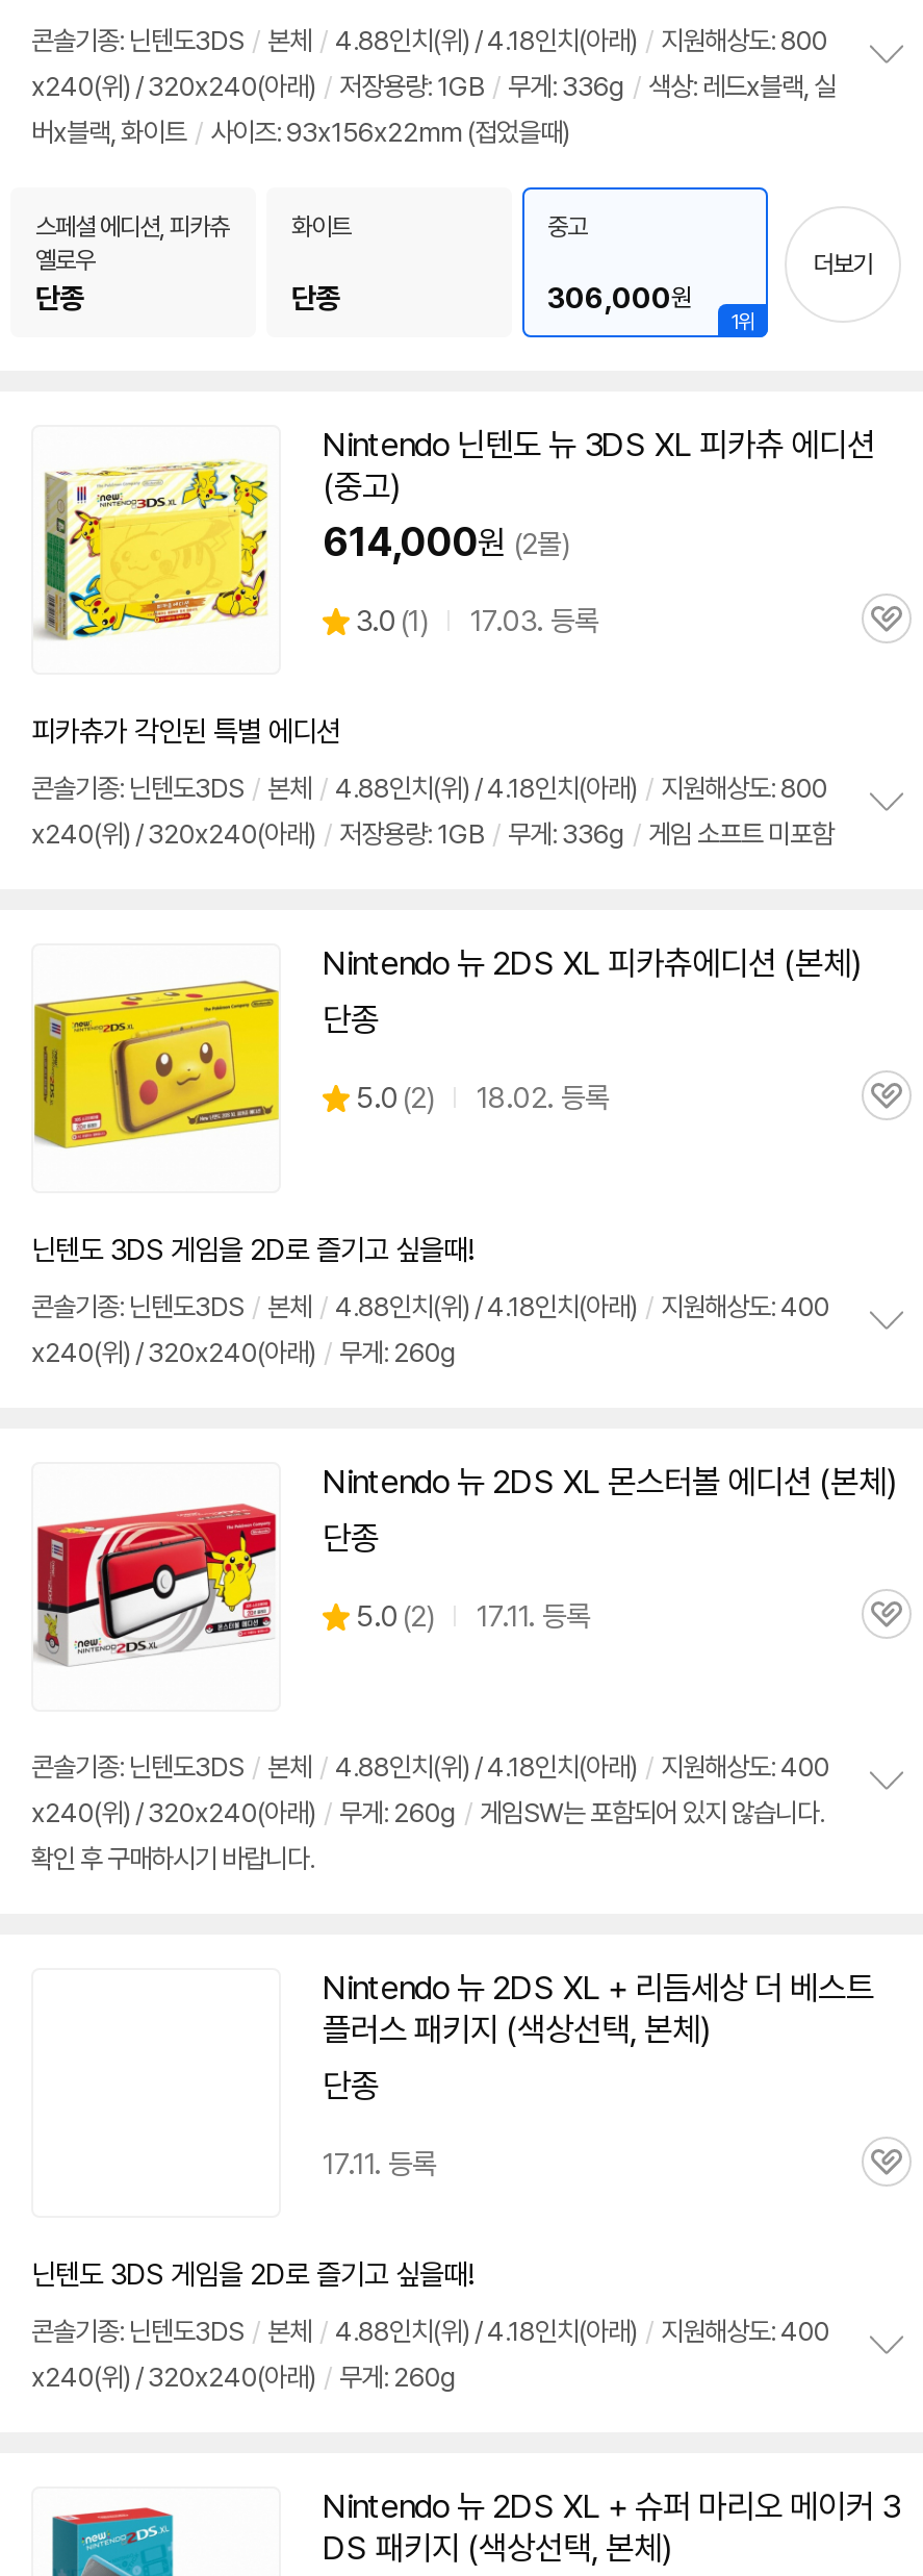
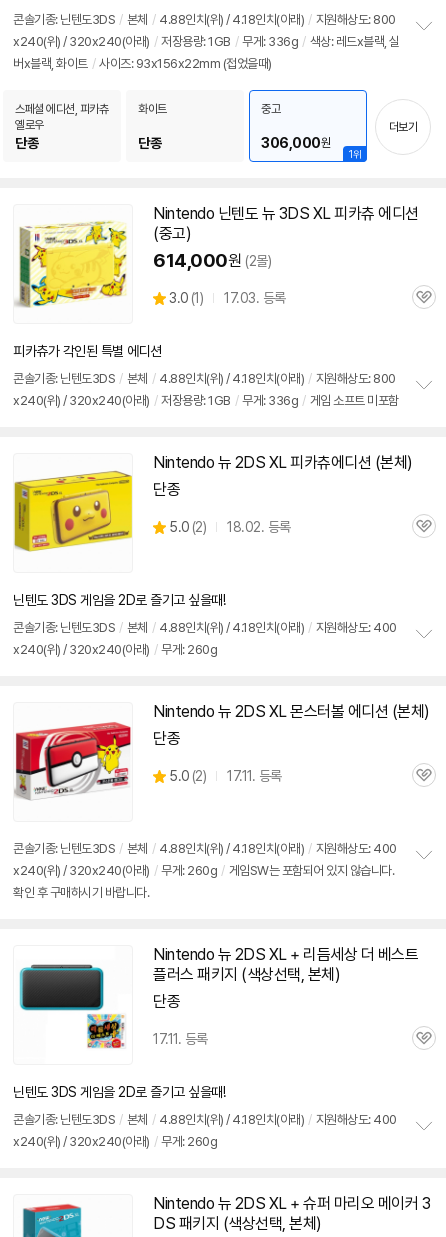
none -> [19,964,125,1049] [image]

